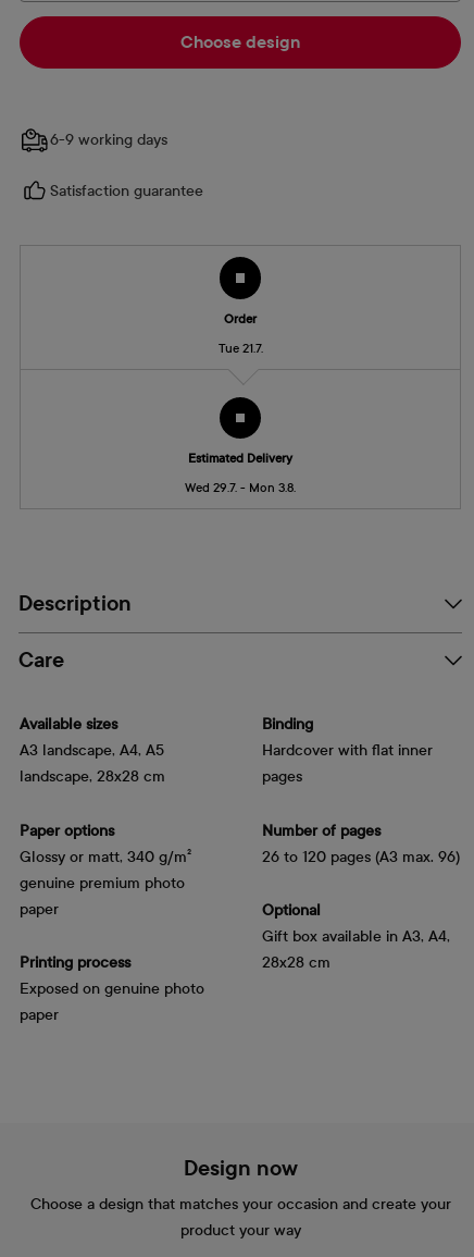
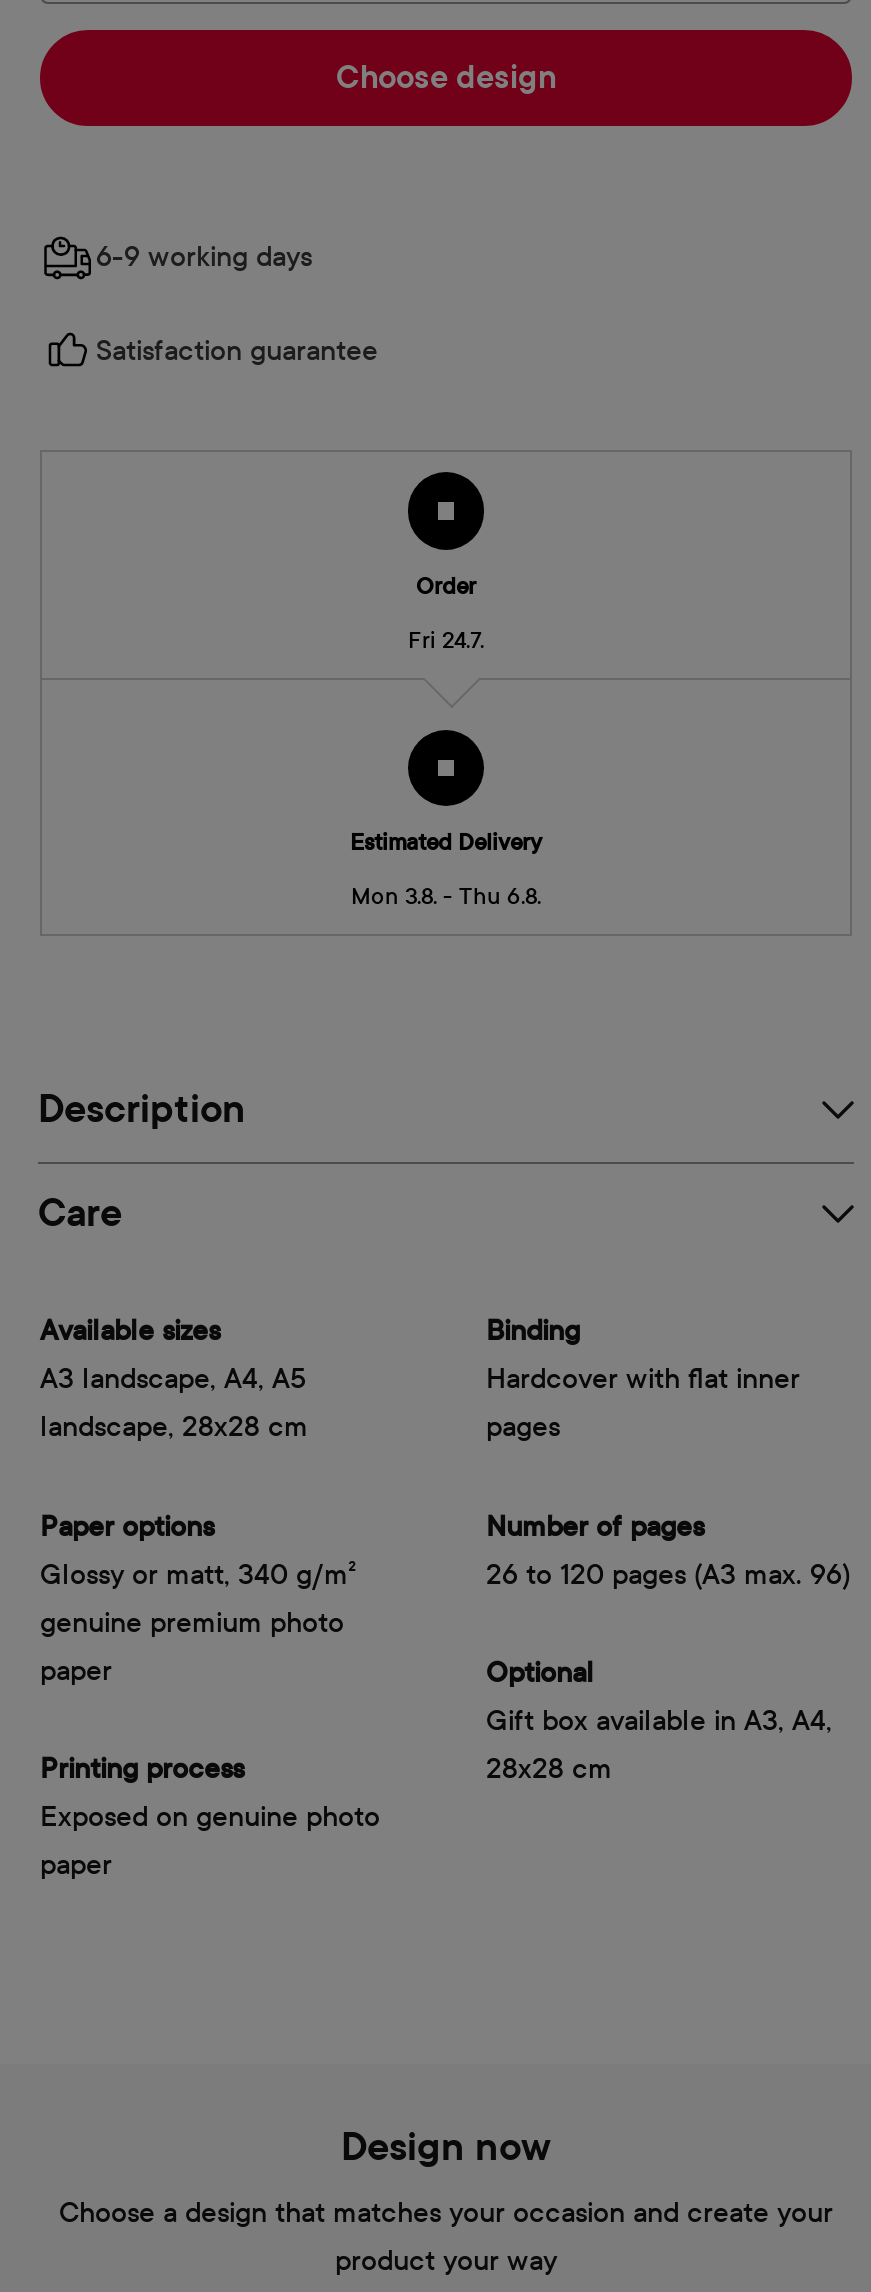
[218,340,263,355] Tue 21.7. -> [408,625,484,653] Fri 24.7.
[185,480,296,495] Wed 29.7. - Mon 3.8. -> [351,882,541,910] Mon 3.8. - Thu 6.8.

